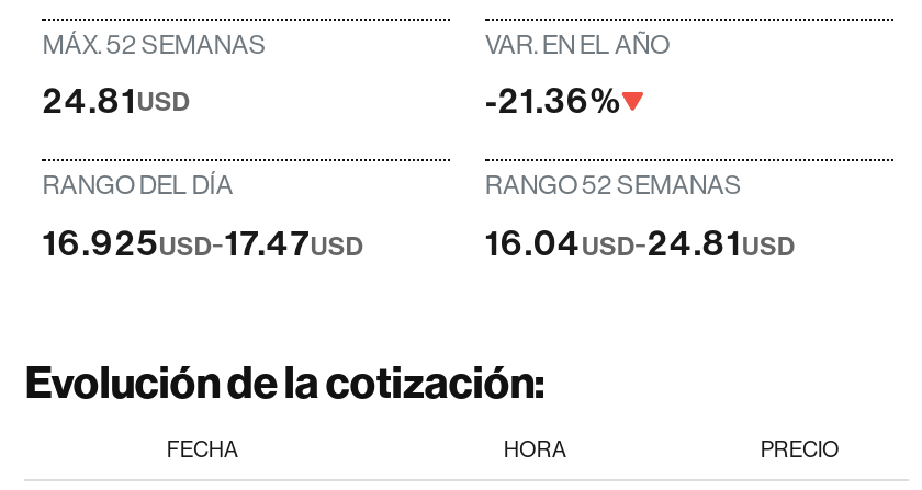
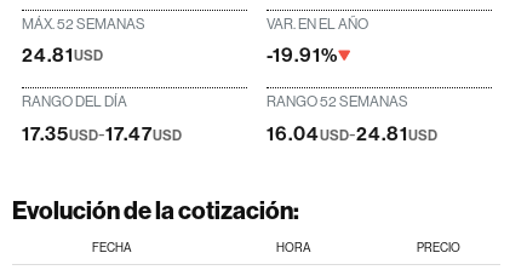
[485,80,621,122] -21.36% -> [267,44,338,67] -19.91%
[43,223,363,264] 16.925USD-17.47USD -> [22,122,182,145] 17.35USD-17.47USD

